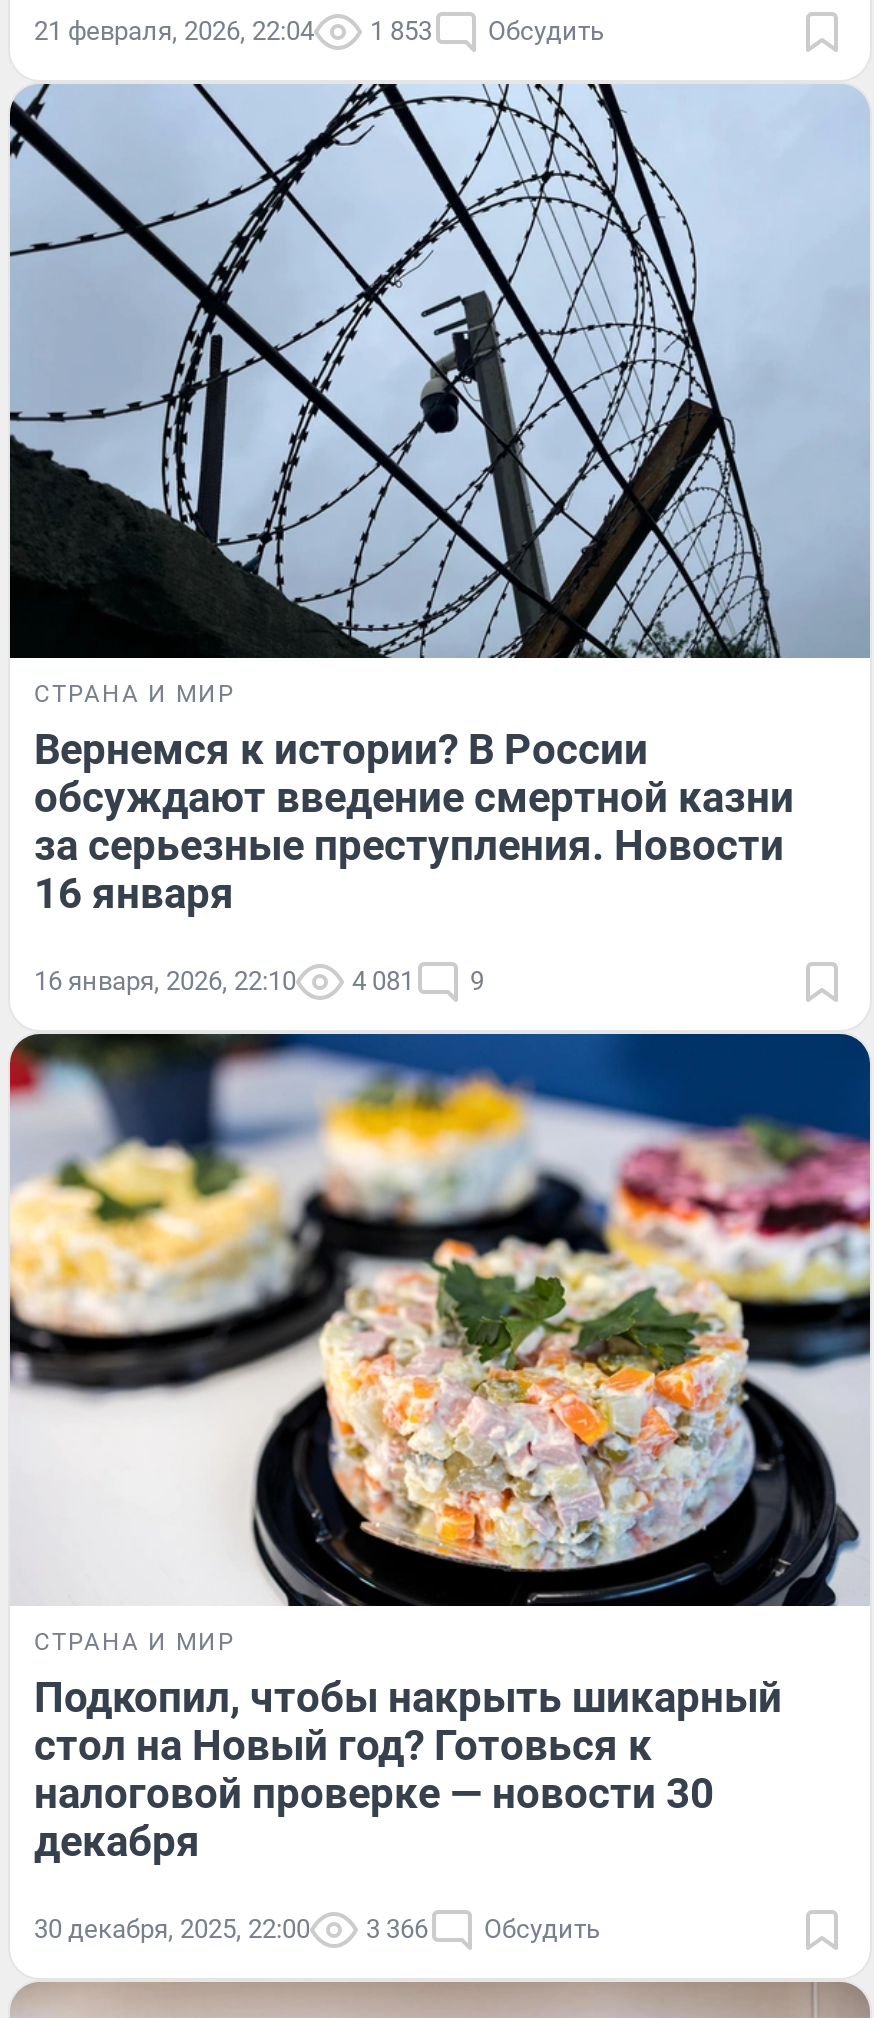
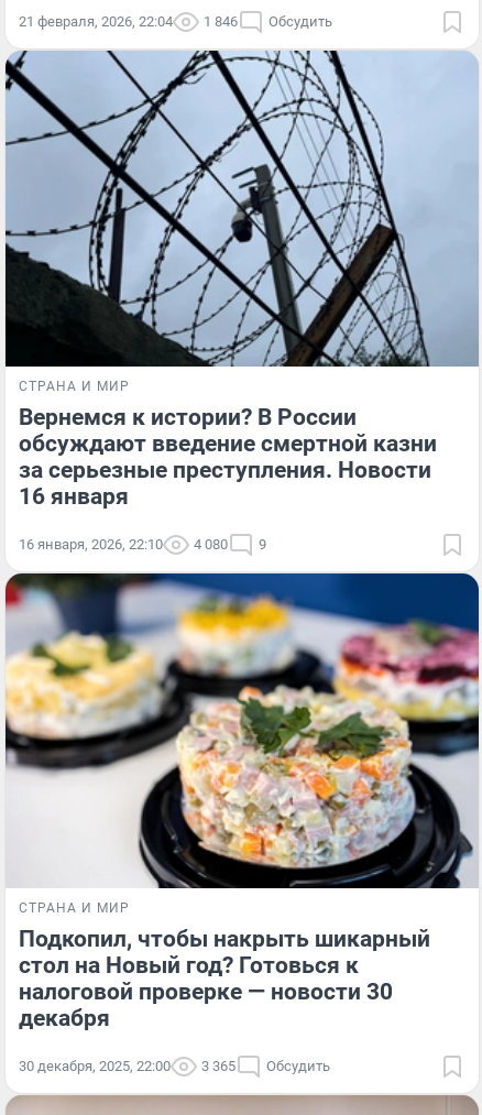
[34,16,604,46] 21 февраля, 2026, 22:04 1 853 Обсудить -> [19,13,332,30] 21 февраля, 2026, 22:04 1 846 Обсудить
[34,965,484,995] 16 января, 2026, 22:10 4 081 9 -> [19,535,266,552] 16 января, 2026, 22:10 4 080 9
[34,1914,600,1944] 30 декабря, 2025, 22:00 3 366 Обсудить -> [19,1058,330,1074] 30 декабря, 2025, 22:00 3 365 Обсудить

